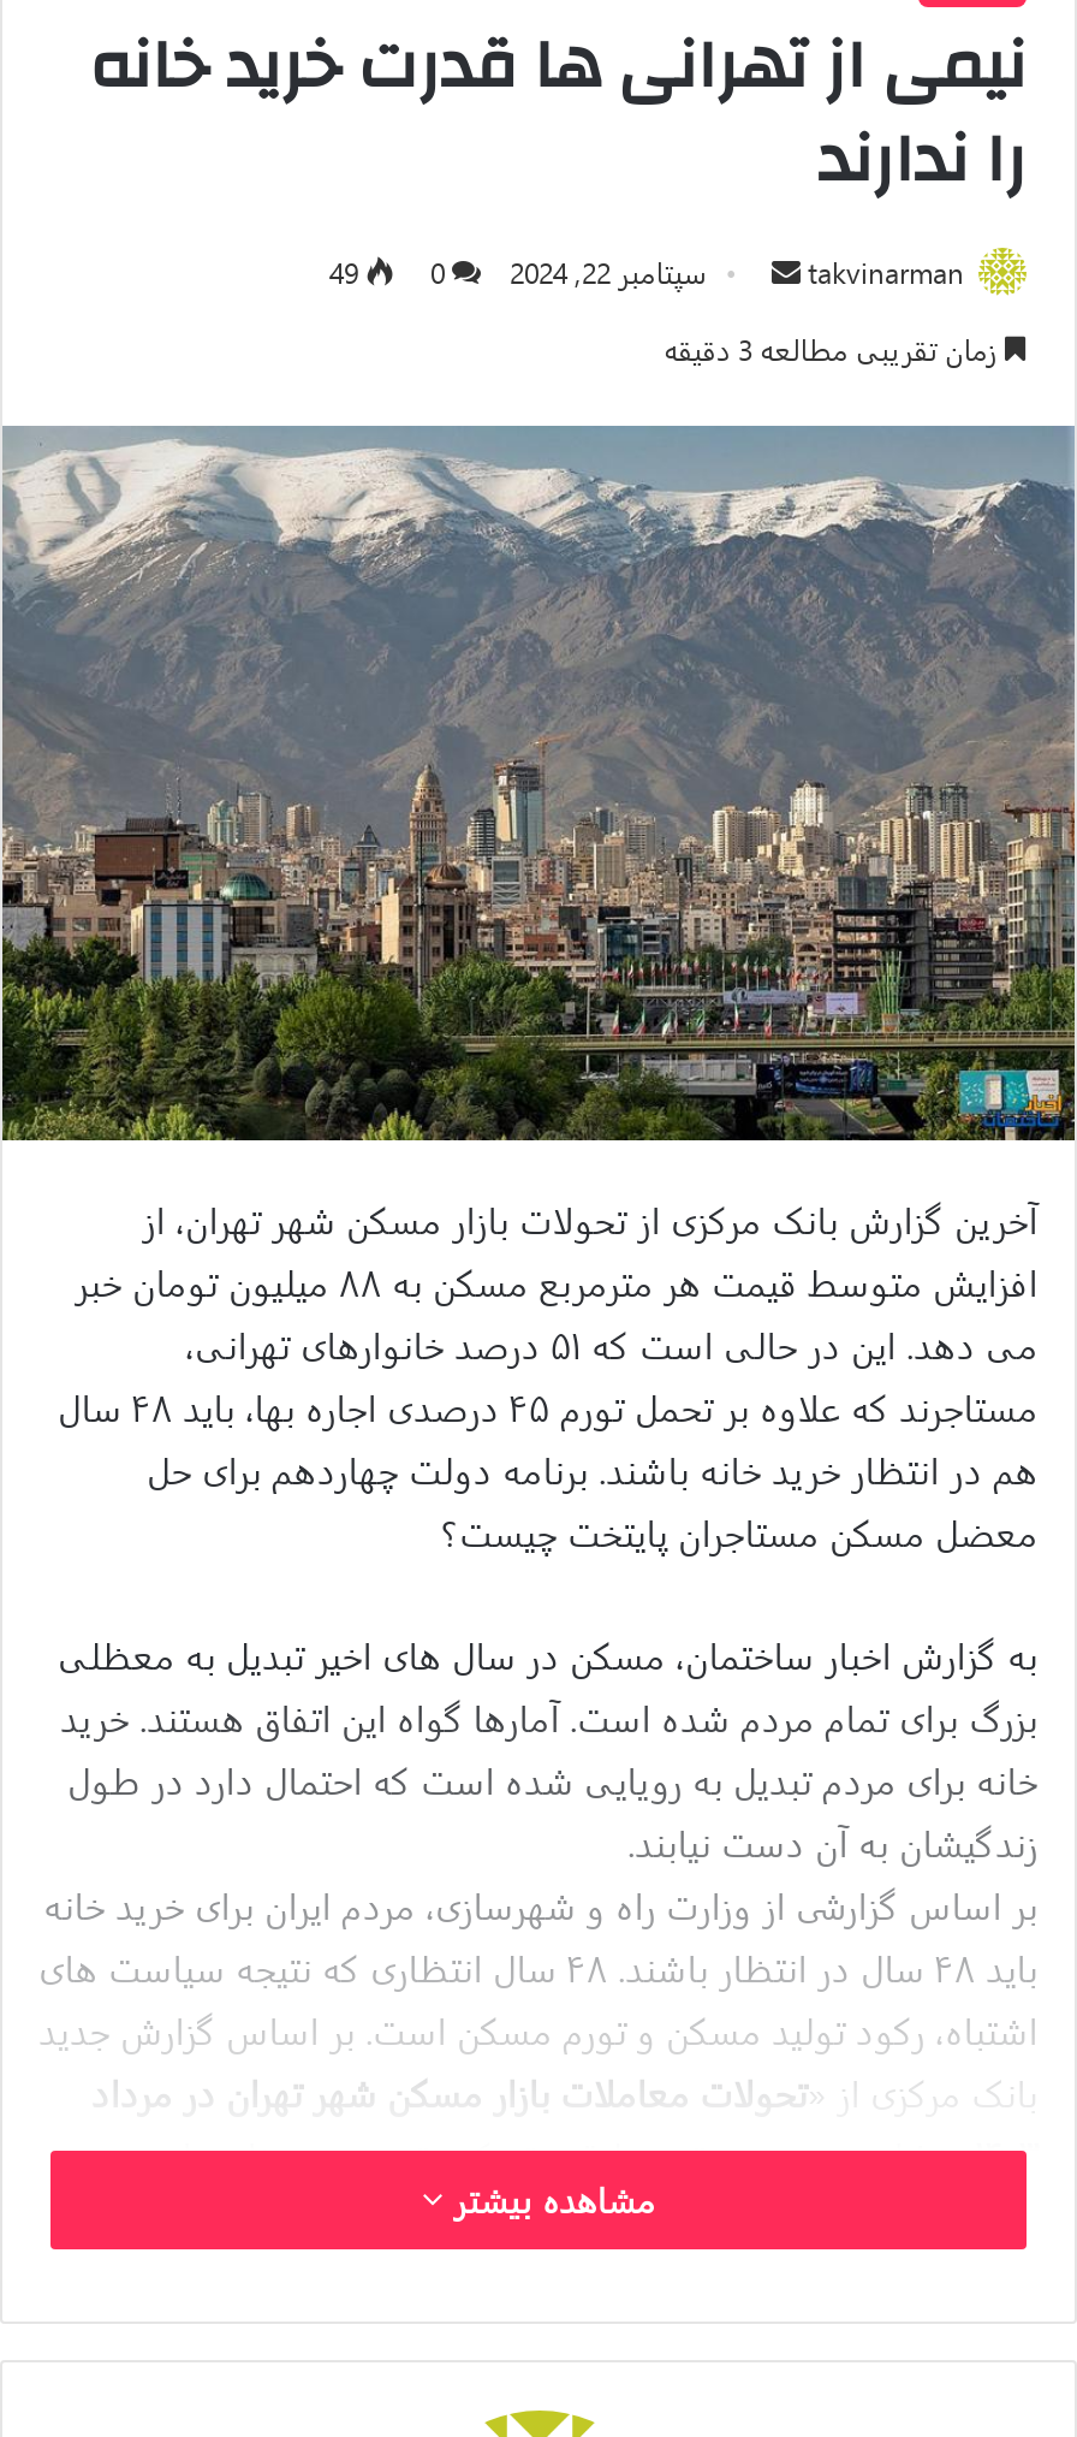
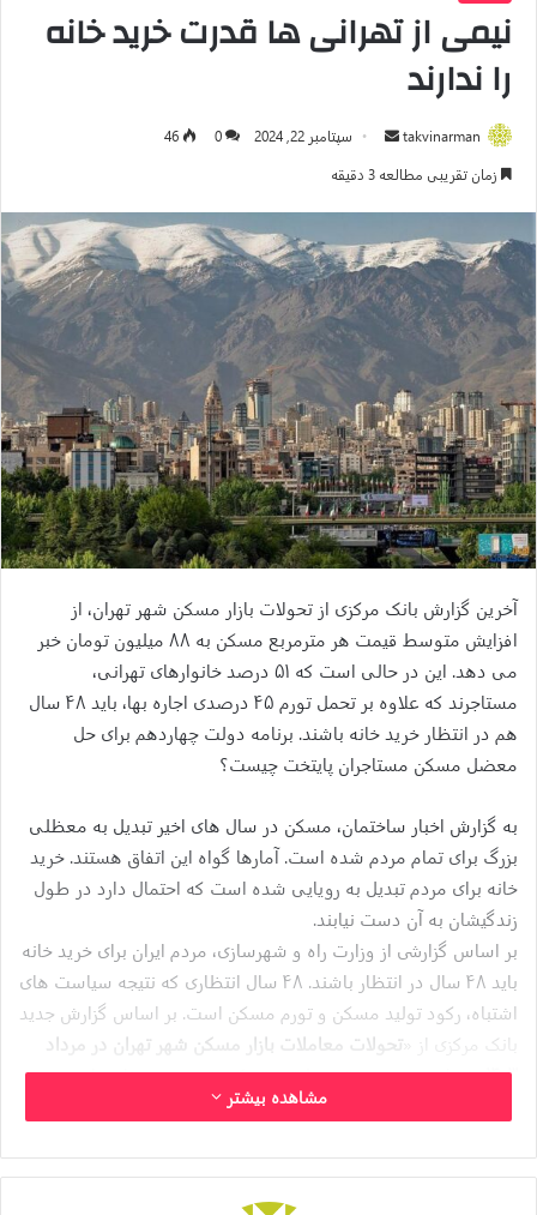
[329,253,445,291] 49 0 -> [164,126,222,145] 46 0

